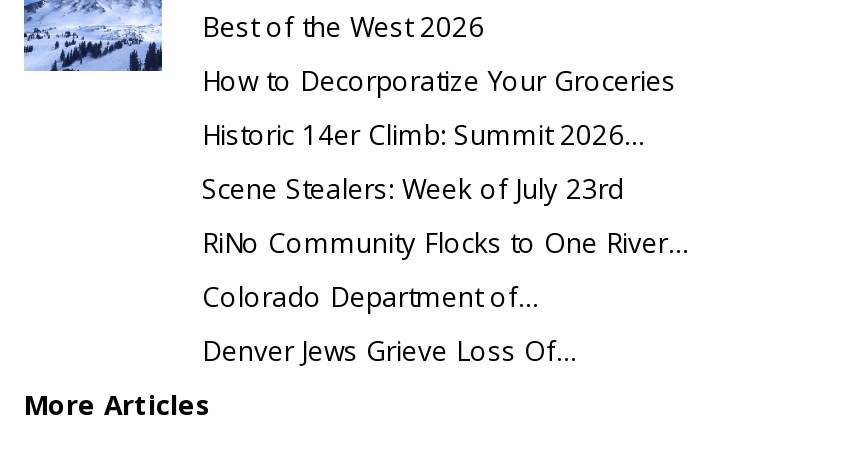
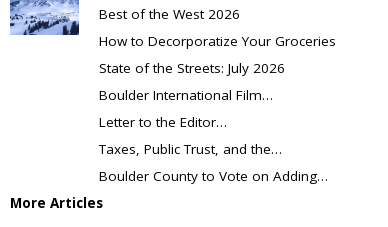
[202,117,646,153] Historic 14er Climb: Summit 2026… -> [99,59,285,77] State of the Streets: July 2026
[202,171,624,207] Scene Stealers: Week of July 23rd -> [99,86,273,104] Boulder International Film…
[202,225,690,261] RiNo Community Flocks to One River… -> [99,113,227,131] Letter to the Editor…
[202,279,540,315] Colorado Department of… -> [99,140,282,158] Taxes, Public Trust, and the…
[202,333,578,369] Denver Jews Grieve Loss Of… -> [99,167,328,185] Boulder County to Vote on Adding…

